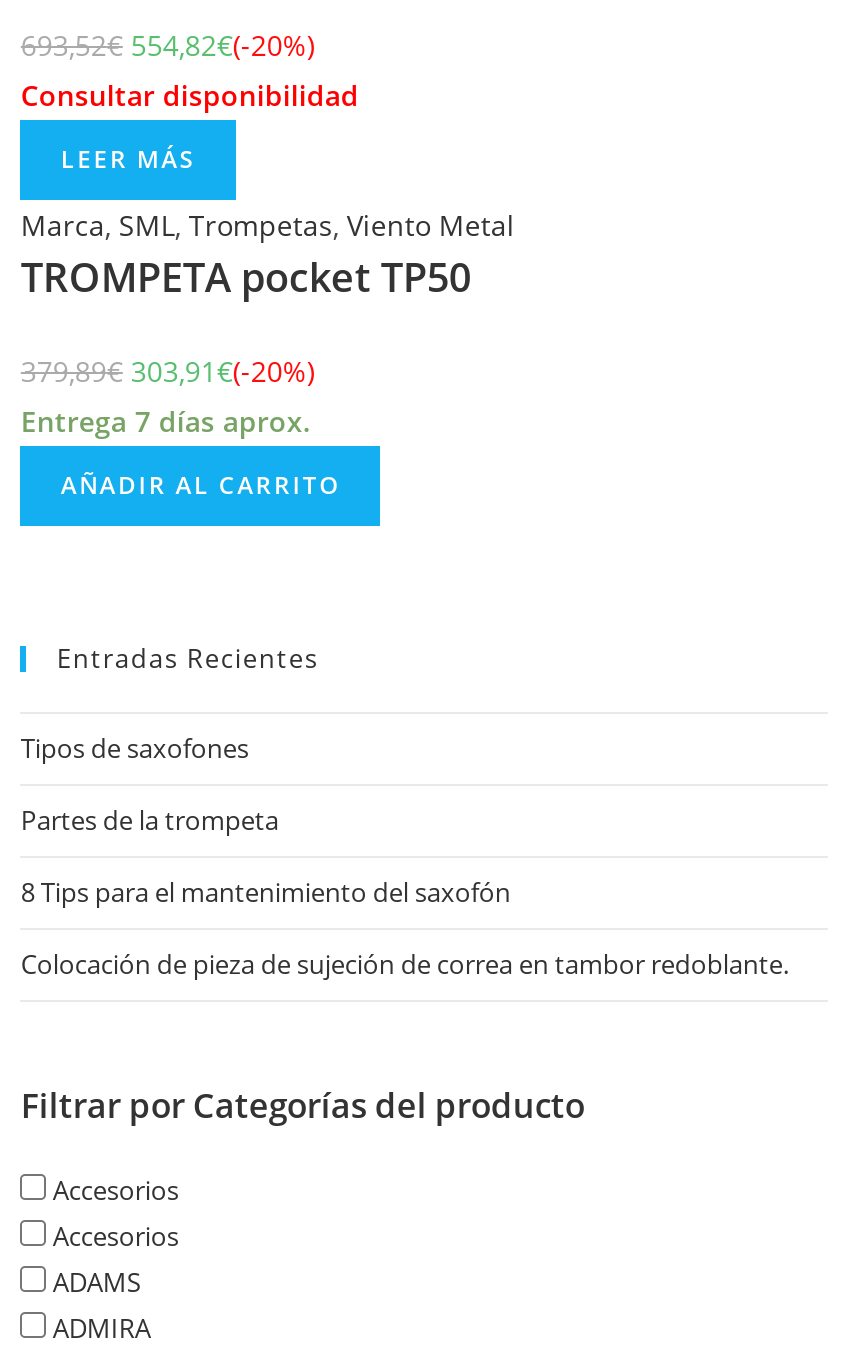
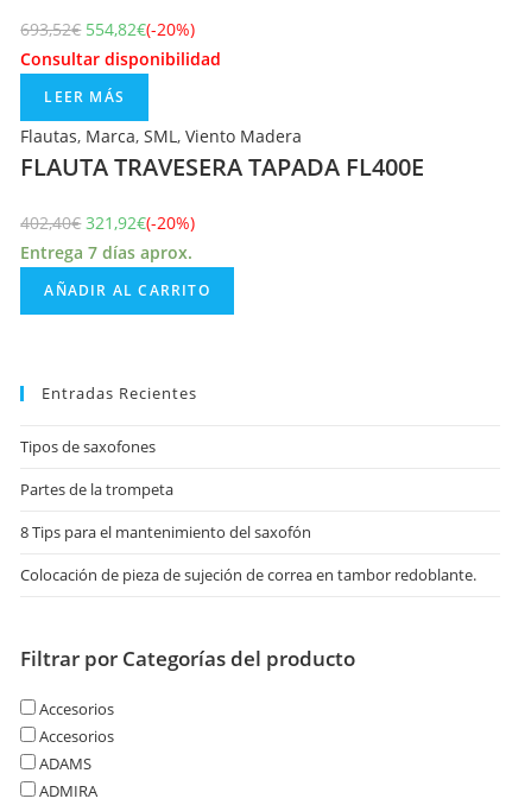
[21,206,515,304] Marca, SML, Trompetas, Viento Metal | TROMPETA pocket TP50 -> [21,125,425,183] Flautas, Marca, SML, Viento Madera | FLAUTA TRAVESERA TAPADA FL400E
[21,352,315,390] 379,89€ 303,91 €(-20%) -> [21,211,195,234] 402,40€ 321,92 €(-20%)

